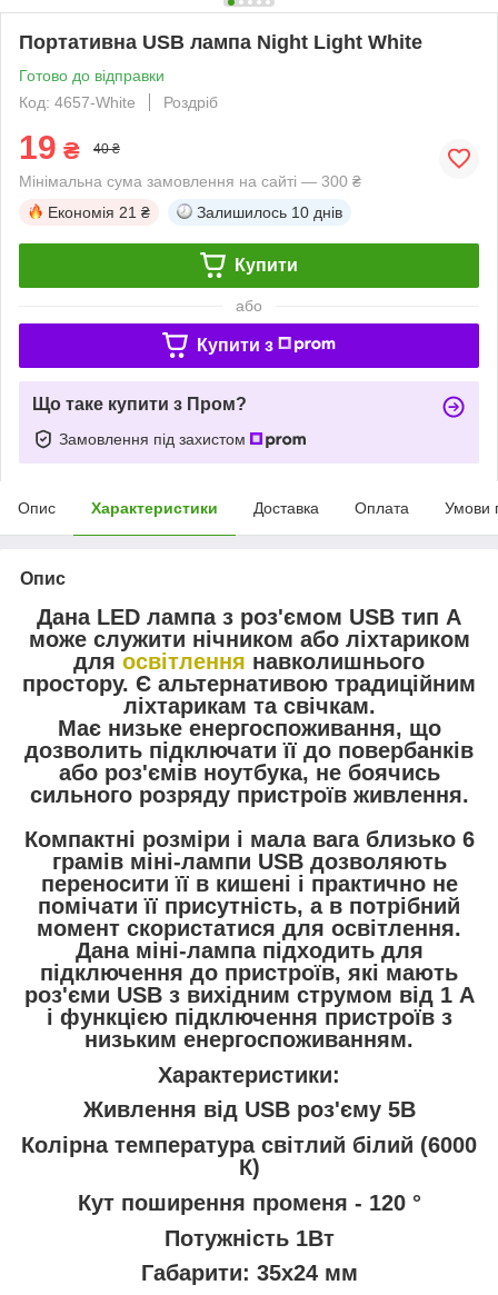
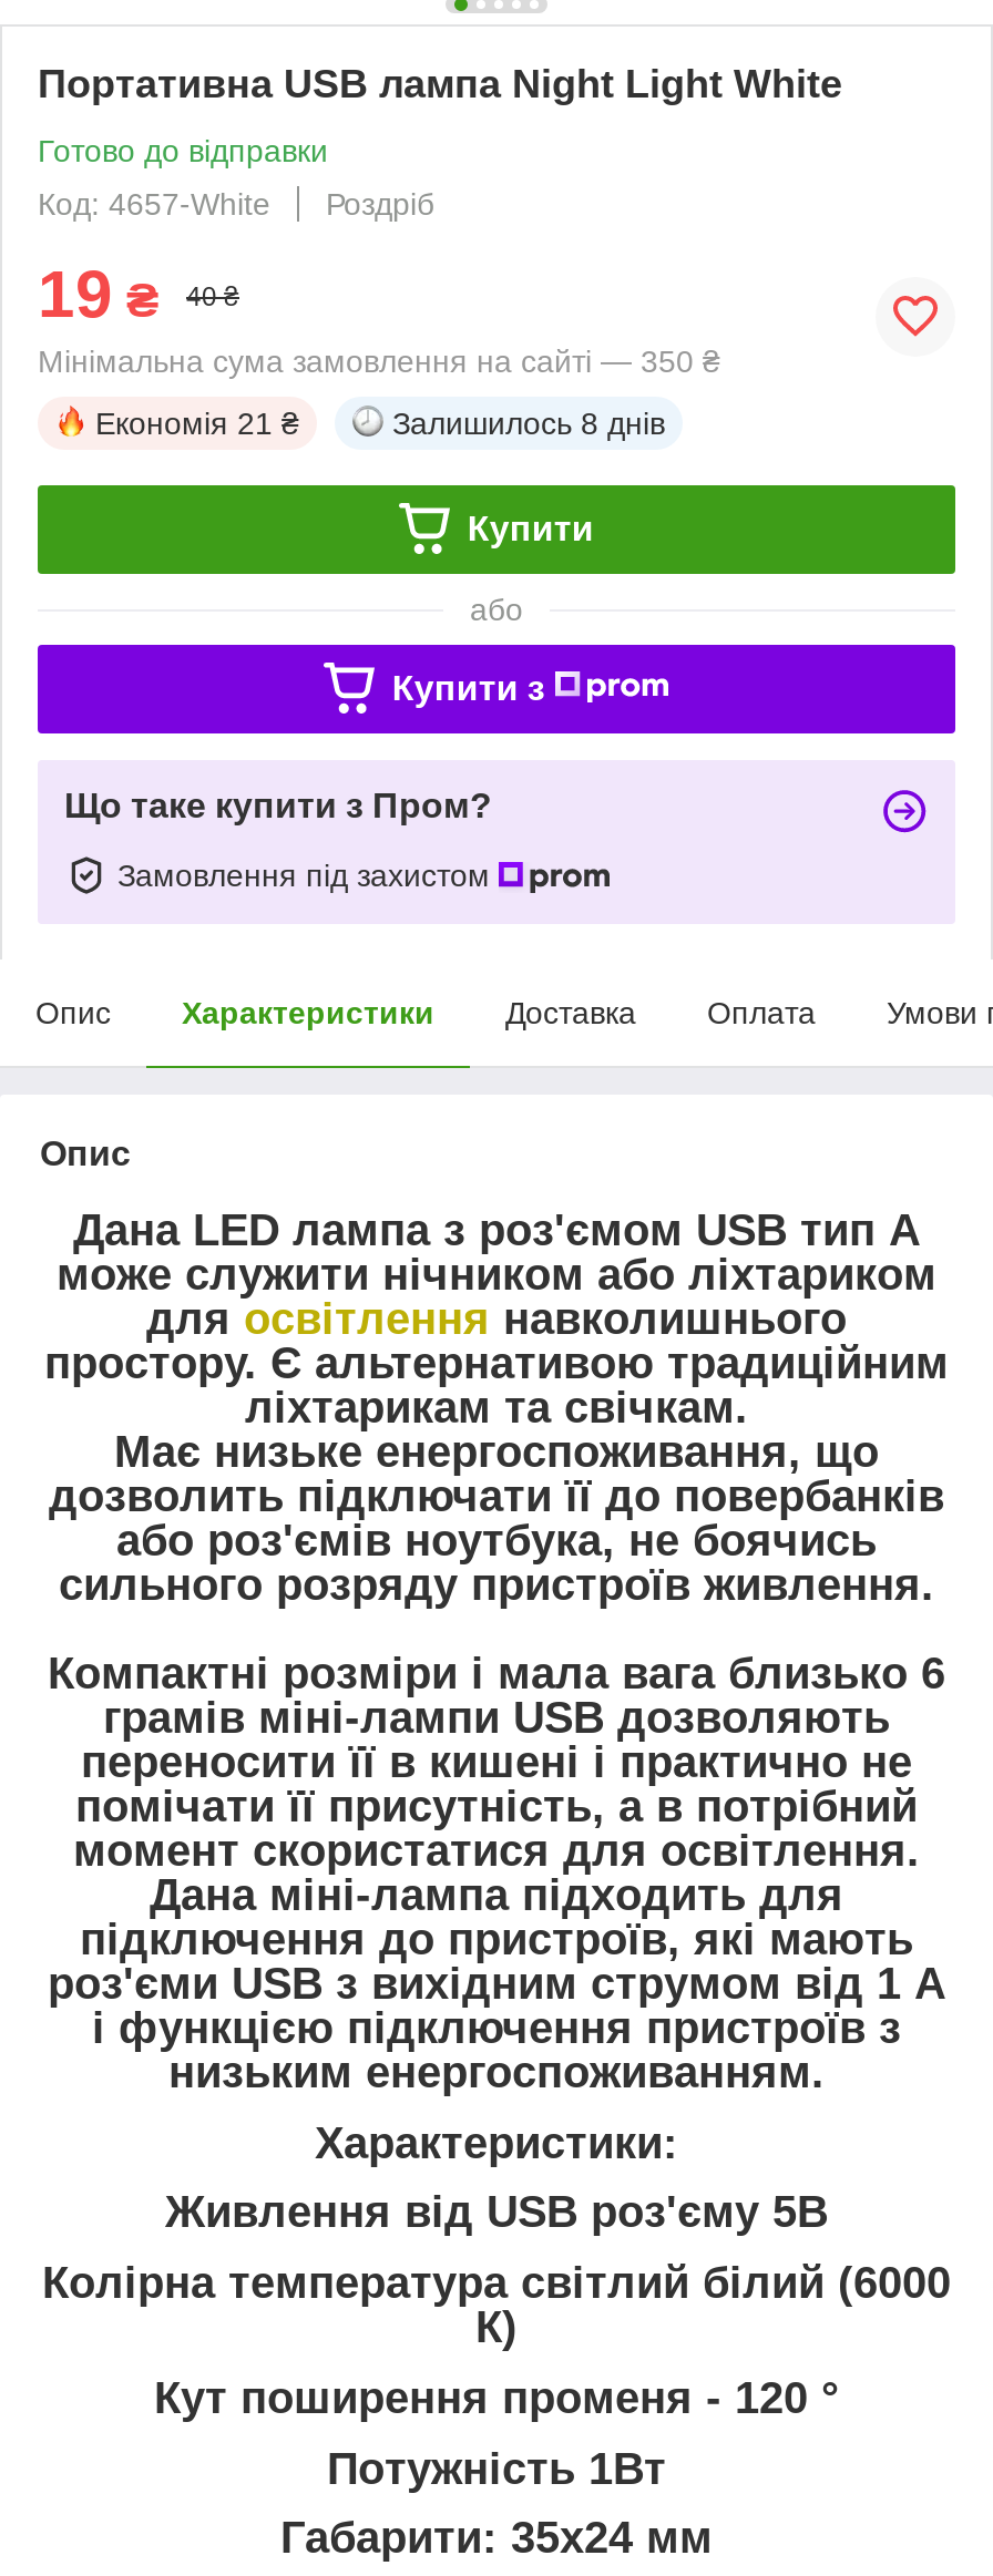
[19,172,361,190] Мінімальна сума замовлення на сайті — 300 ₴ -> [38,343,720,378] Мінімальна сума замовлення на сайті — 350 ₴
[197,203,342,221] Залишилось 10 днів -> [392,405,665,441] Залишилось 8 днів

